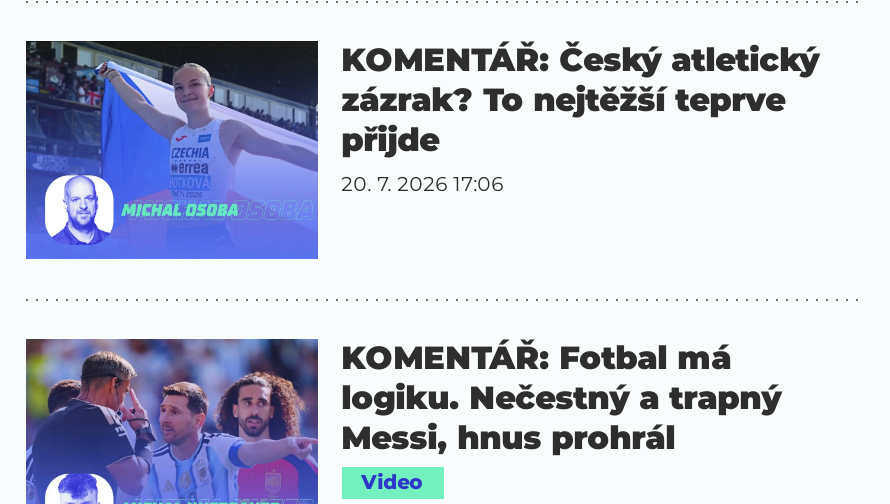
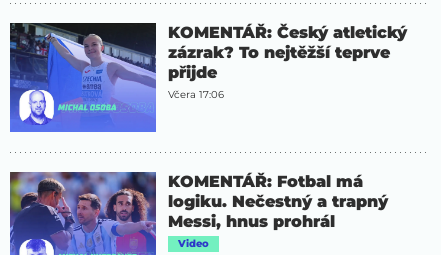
[341,170,503,196] 20. 7. 2026 17:06 -> [168,88,224,101] Včera 17:06

